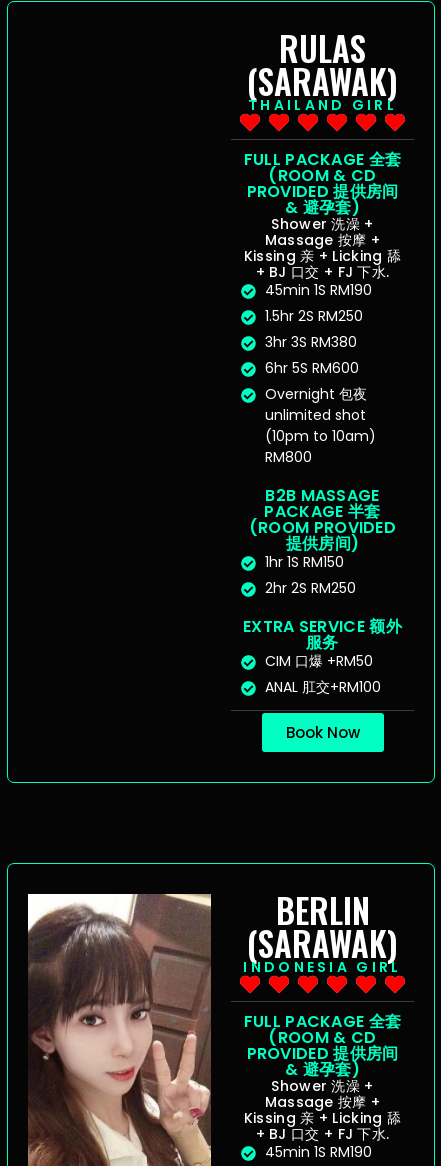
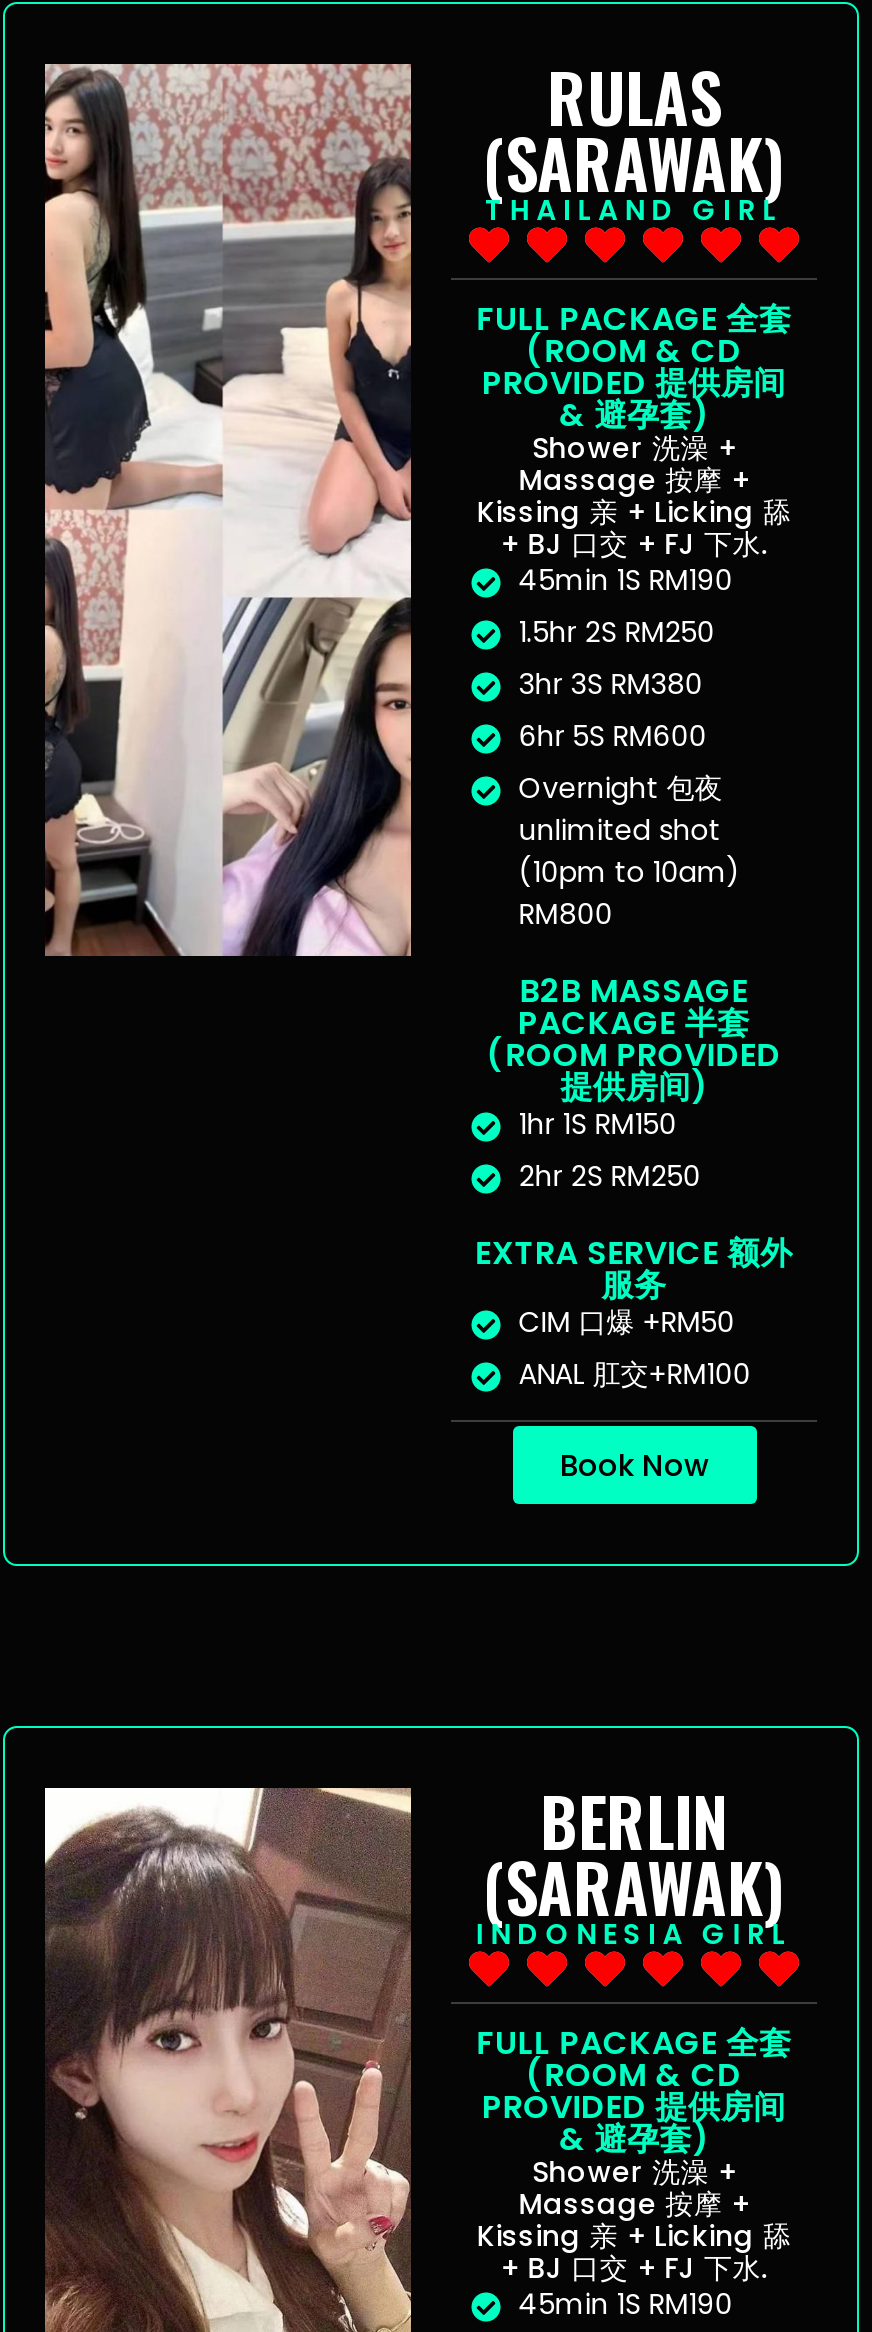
none -> [43,62,413,958] [image]

